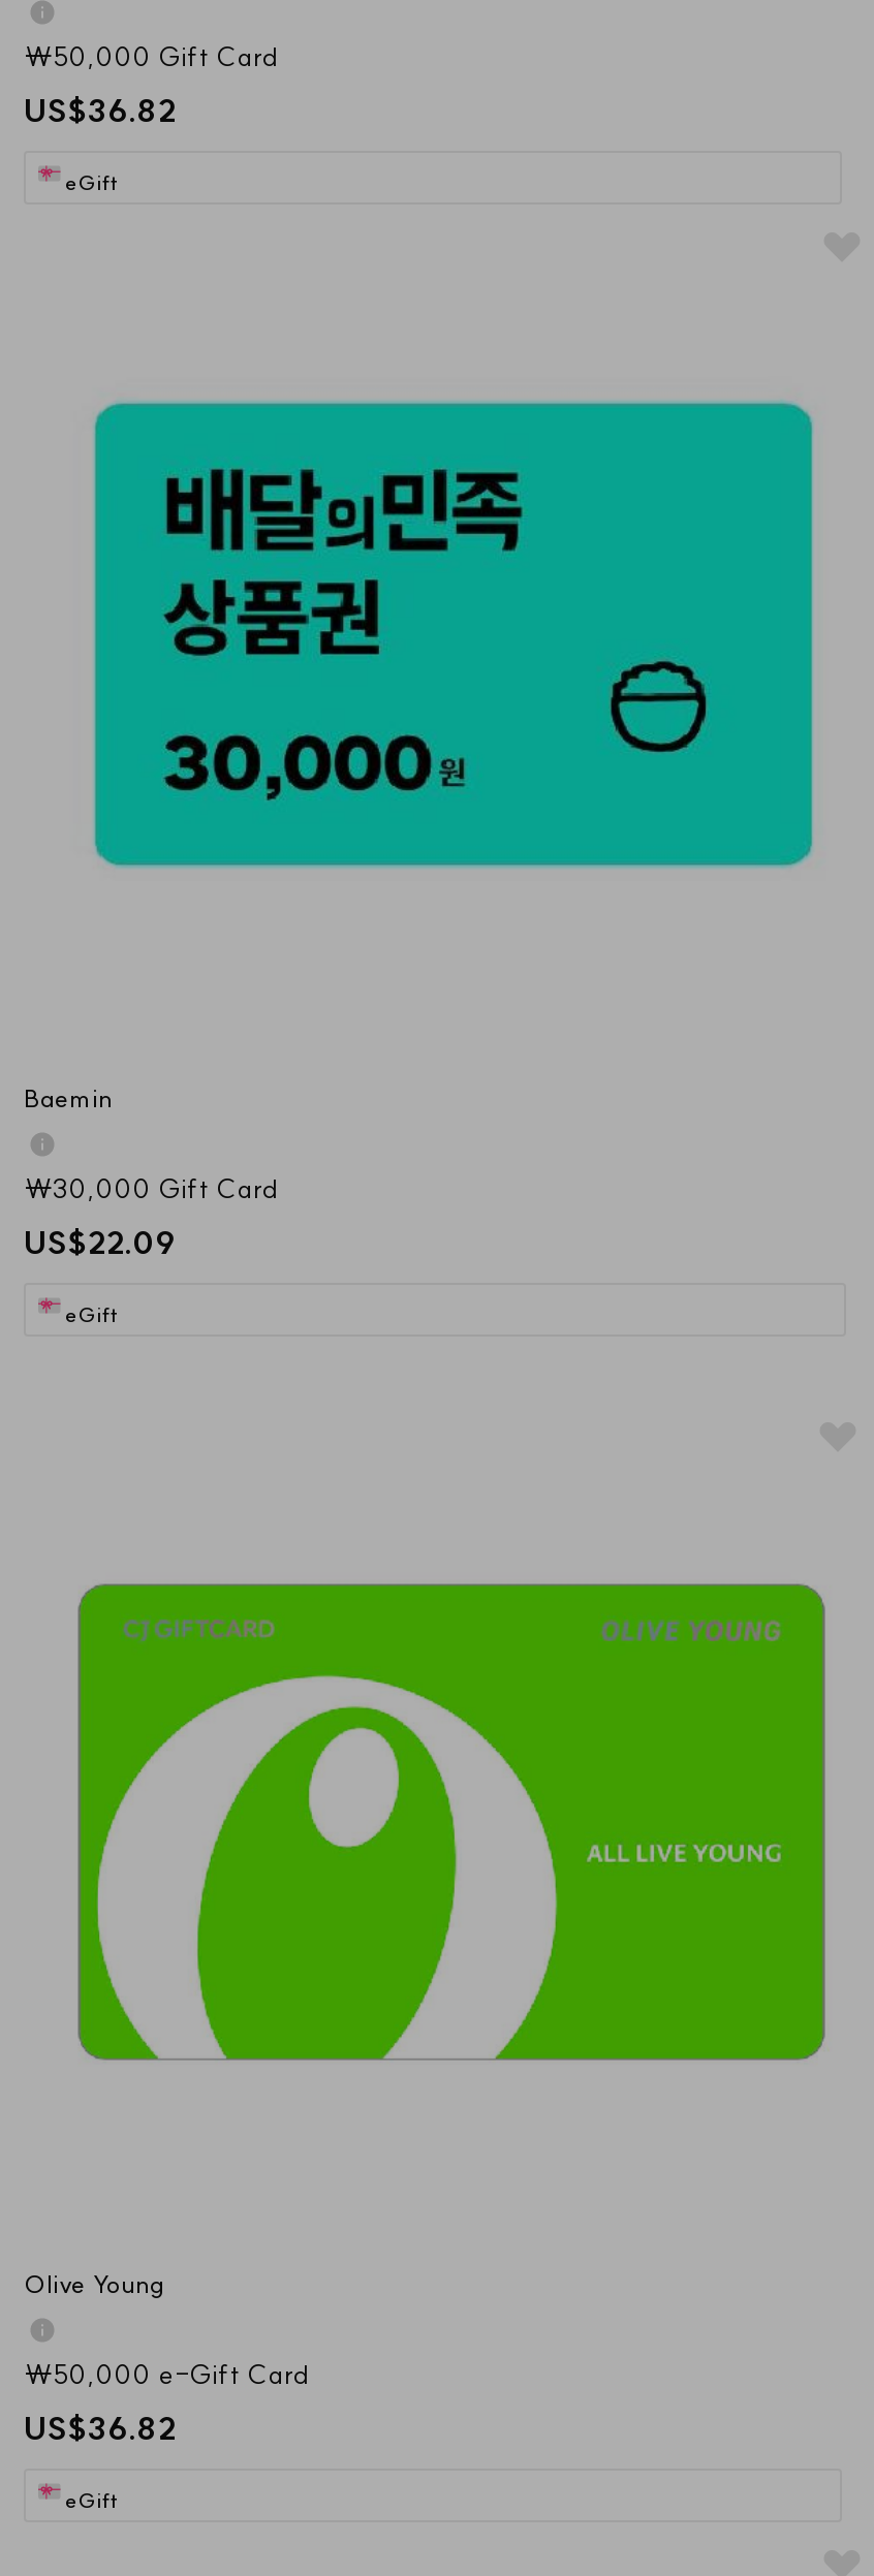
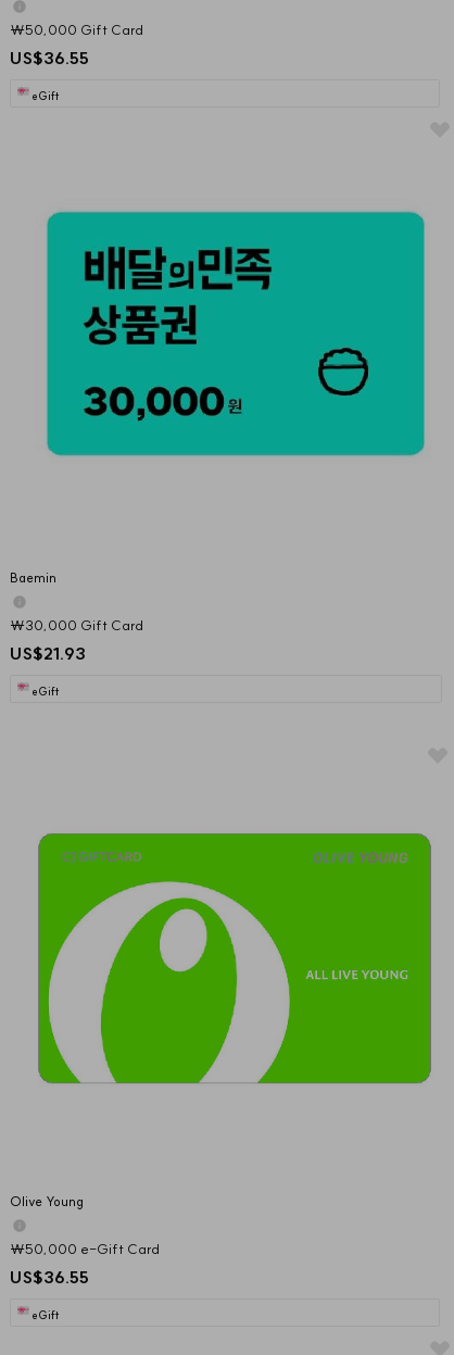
[24,91,177,130] US$36.82 -> [10,48,89,68] US$36.55
[24,1223,177,1262] US$22.09 -> [10,643,86,664] US$21.93
[24,2409,177,2448] US$36.82 -> [10,1267,89,1288] US$36.55

